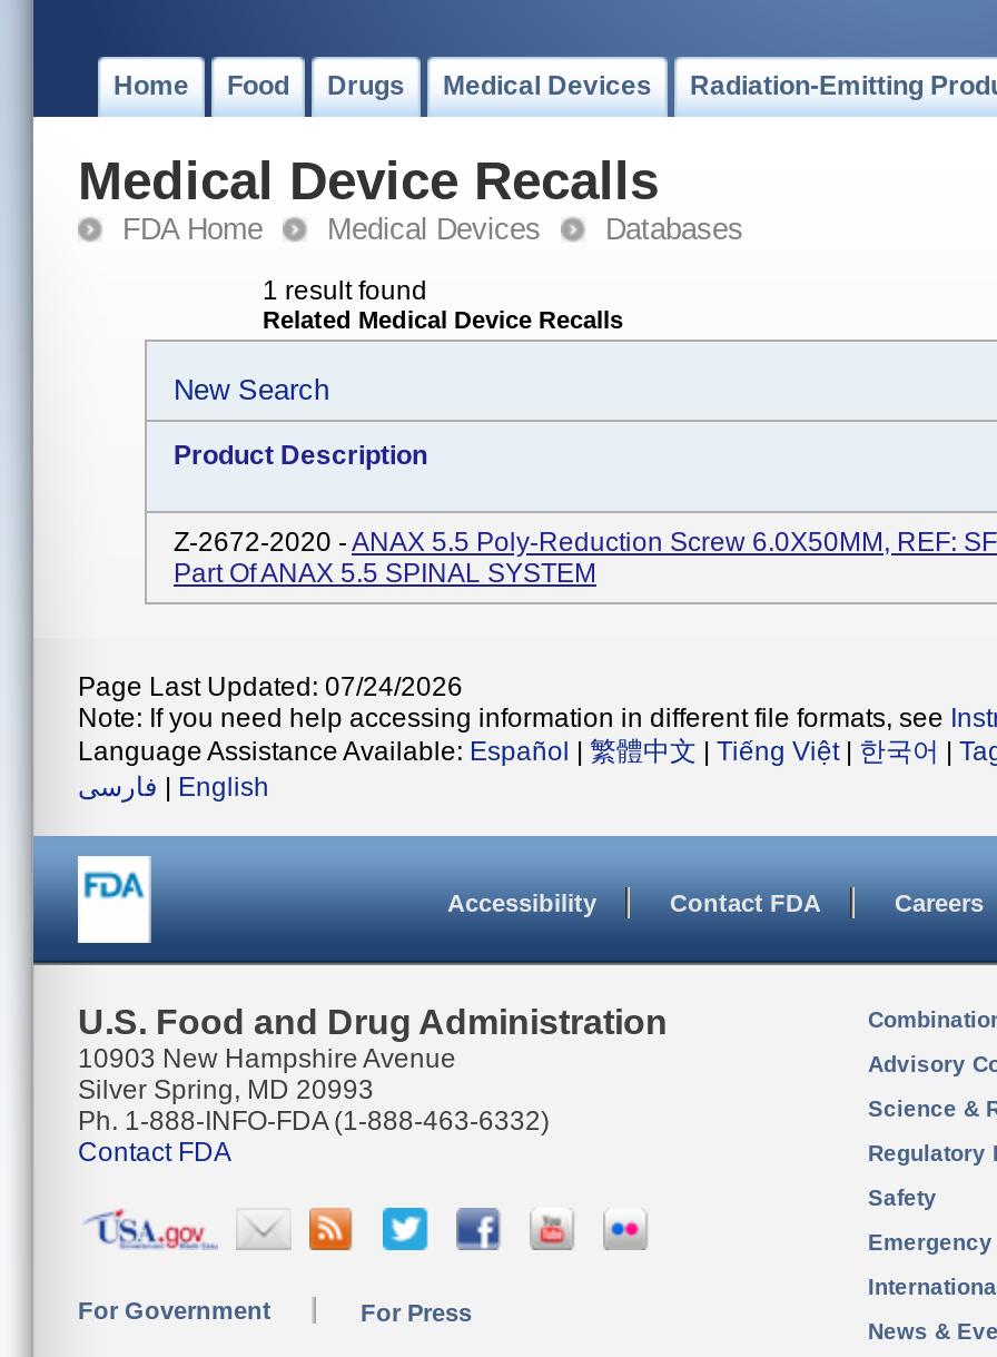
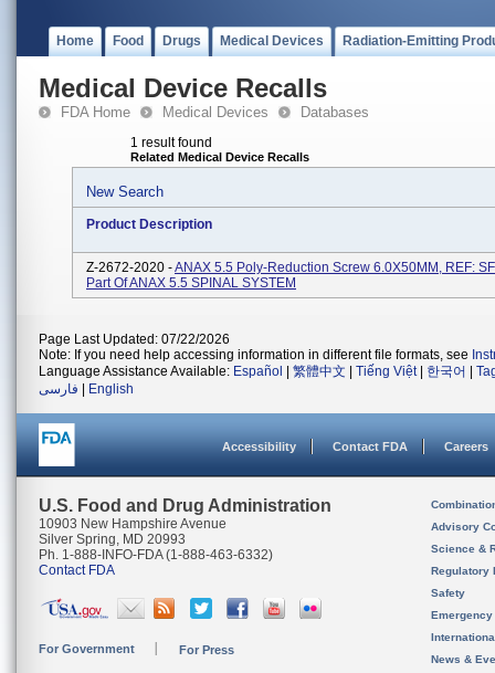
[78,671,463,702] Page Last Updated: 07/24/2026 -> [39,332,230,347] Page Last Updated: 07/22/2026

